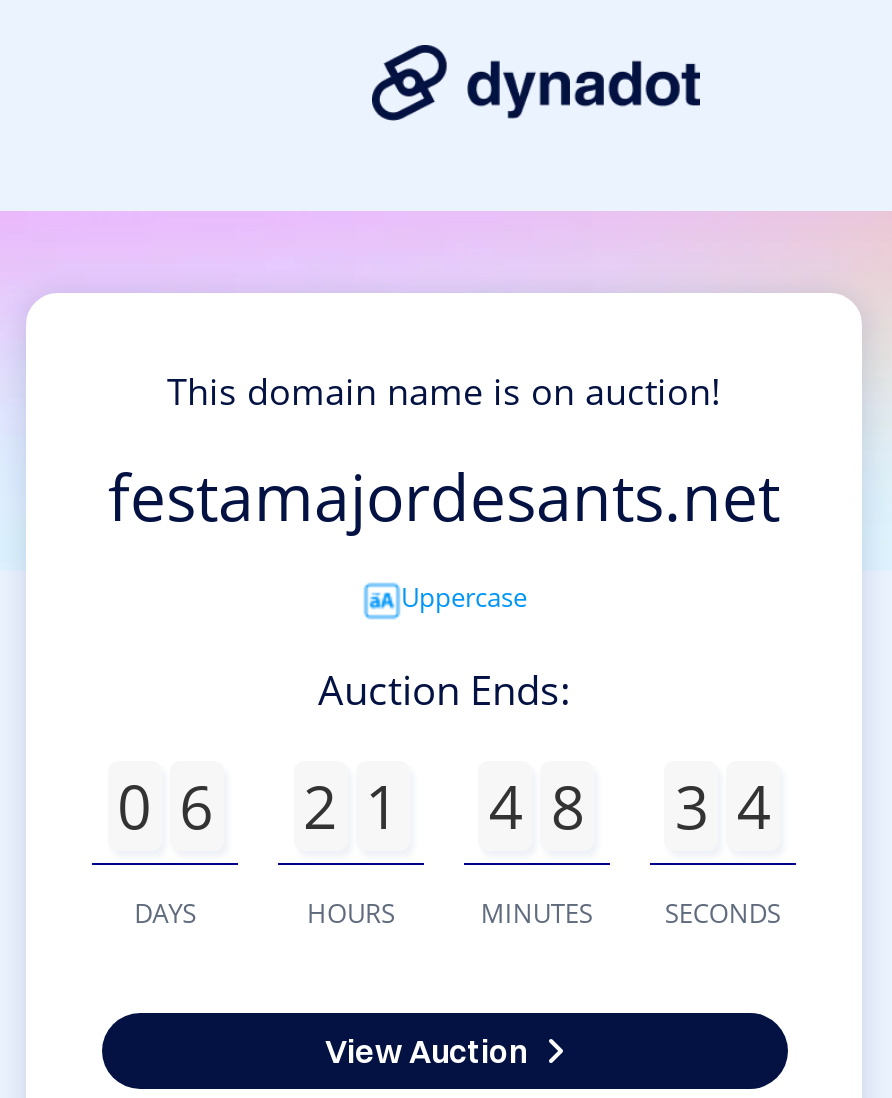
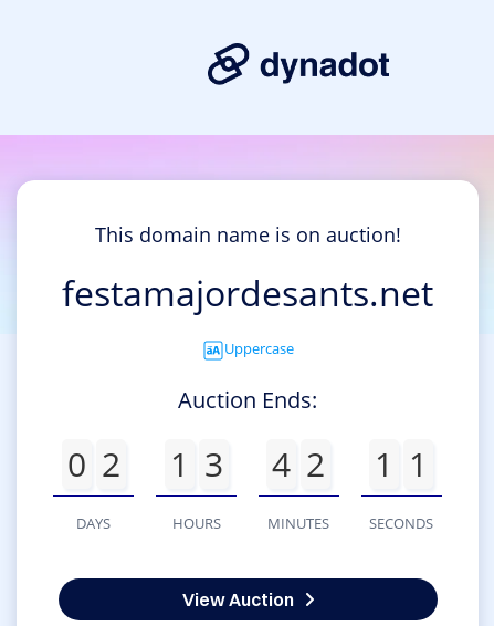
[117,765,213,847] 0 6 -> [67,441,120,487] 0 2
[303,765,399,847] 2 1 -> [170,441,223,487] 1 3
[489,765,585,847] 4 8 -> [272,441,325,487] 4 2
[675,765,771,847] 3 4 -> [375,441,428,487] 1 1

